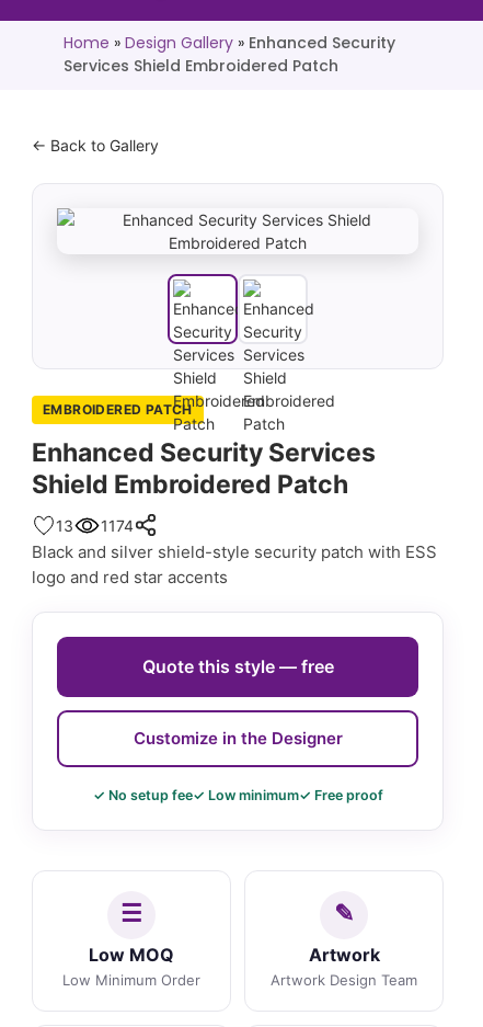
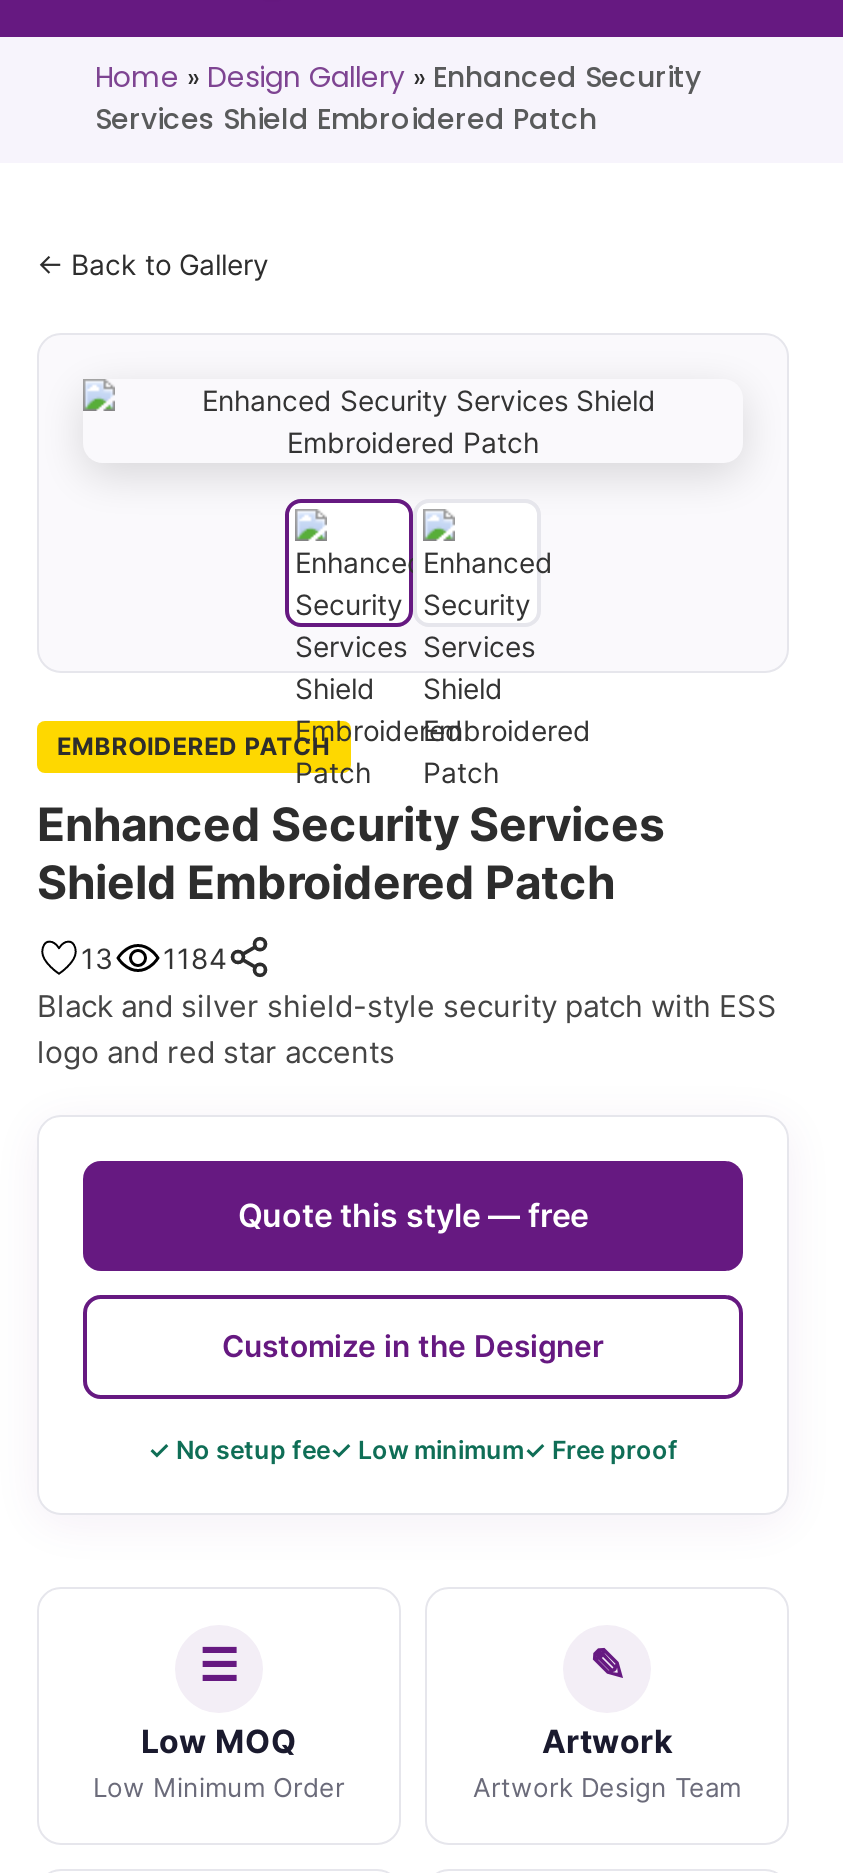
[56,516,134,535] 13 1174 -> [81,941,227,975] 13 1184

